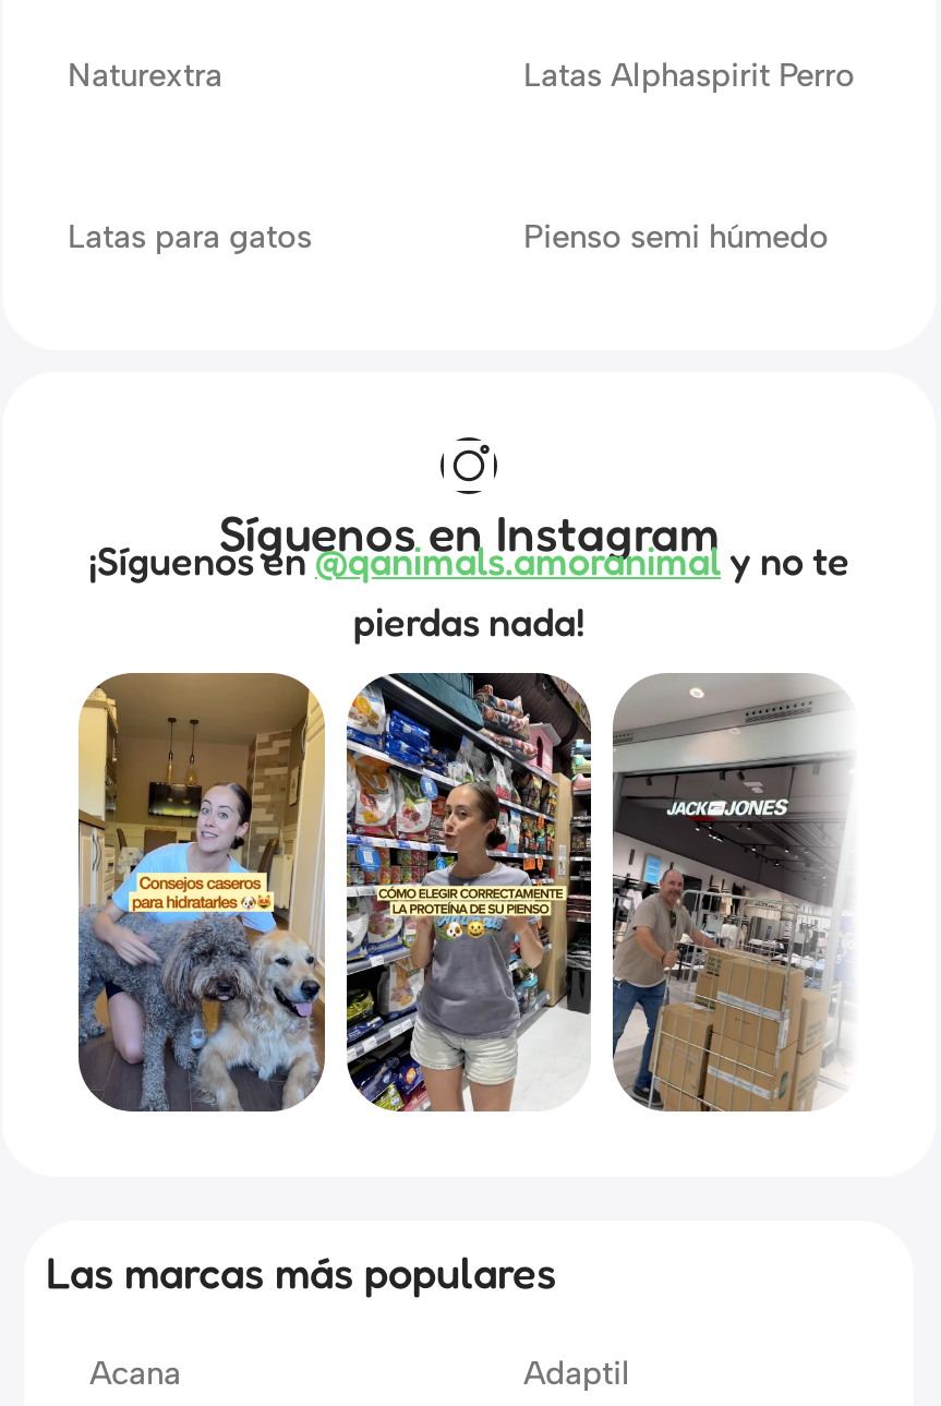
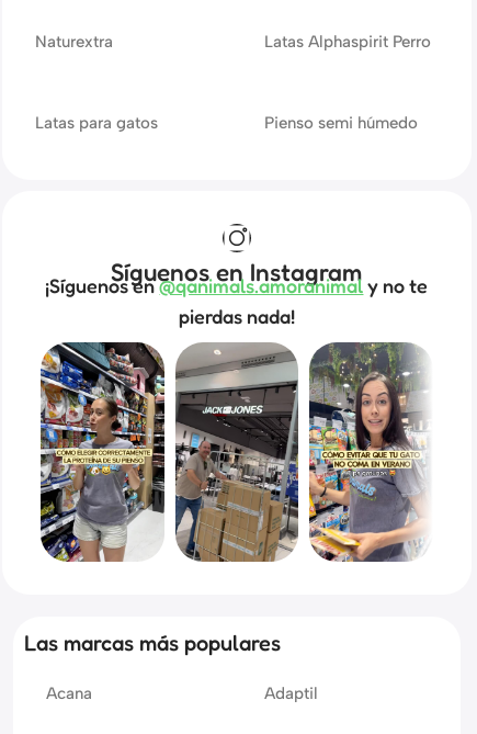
[76,672,327,1115] [image] -> [39,341,166,563] [image]
[345,672,593,1113] [image] -> [174,342,299,563] [image]
[611,674,842,1113] [image] -> [308,342,423,563] [image]

